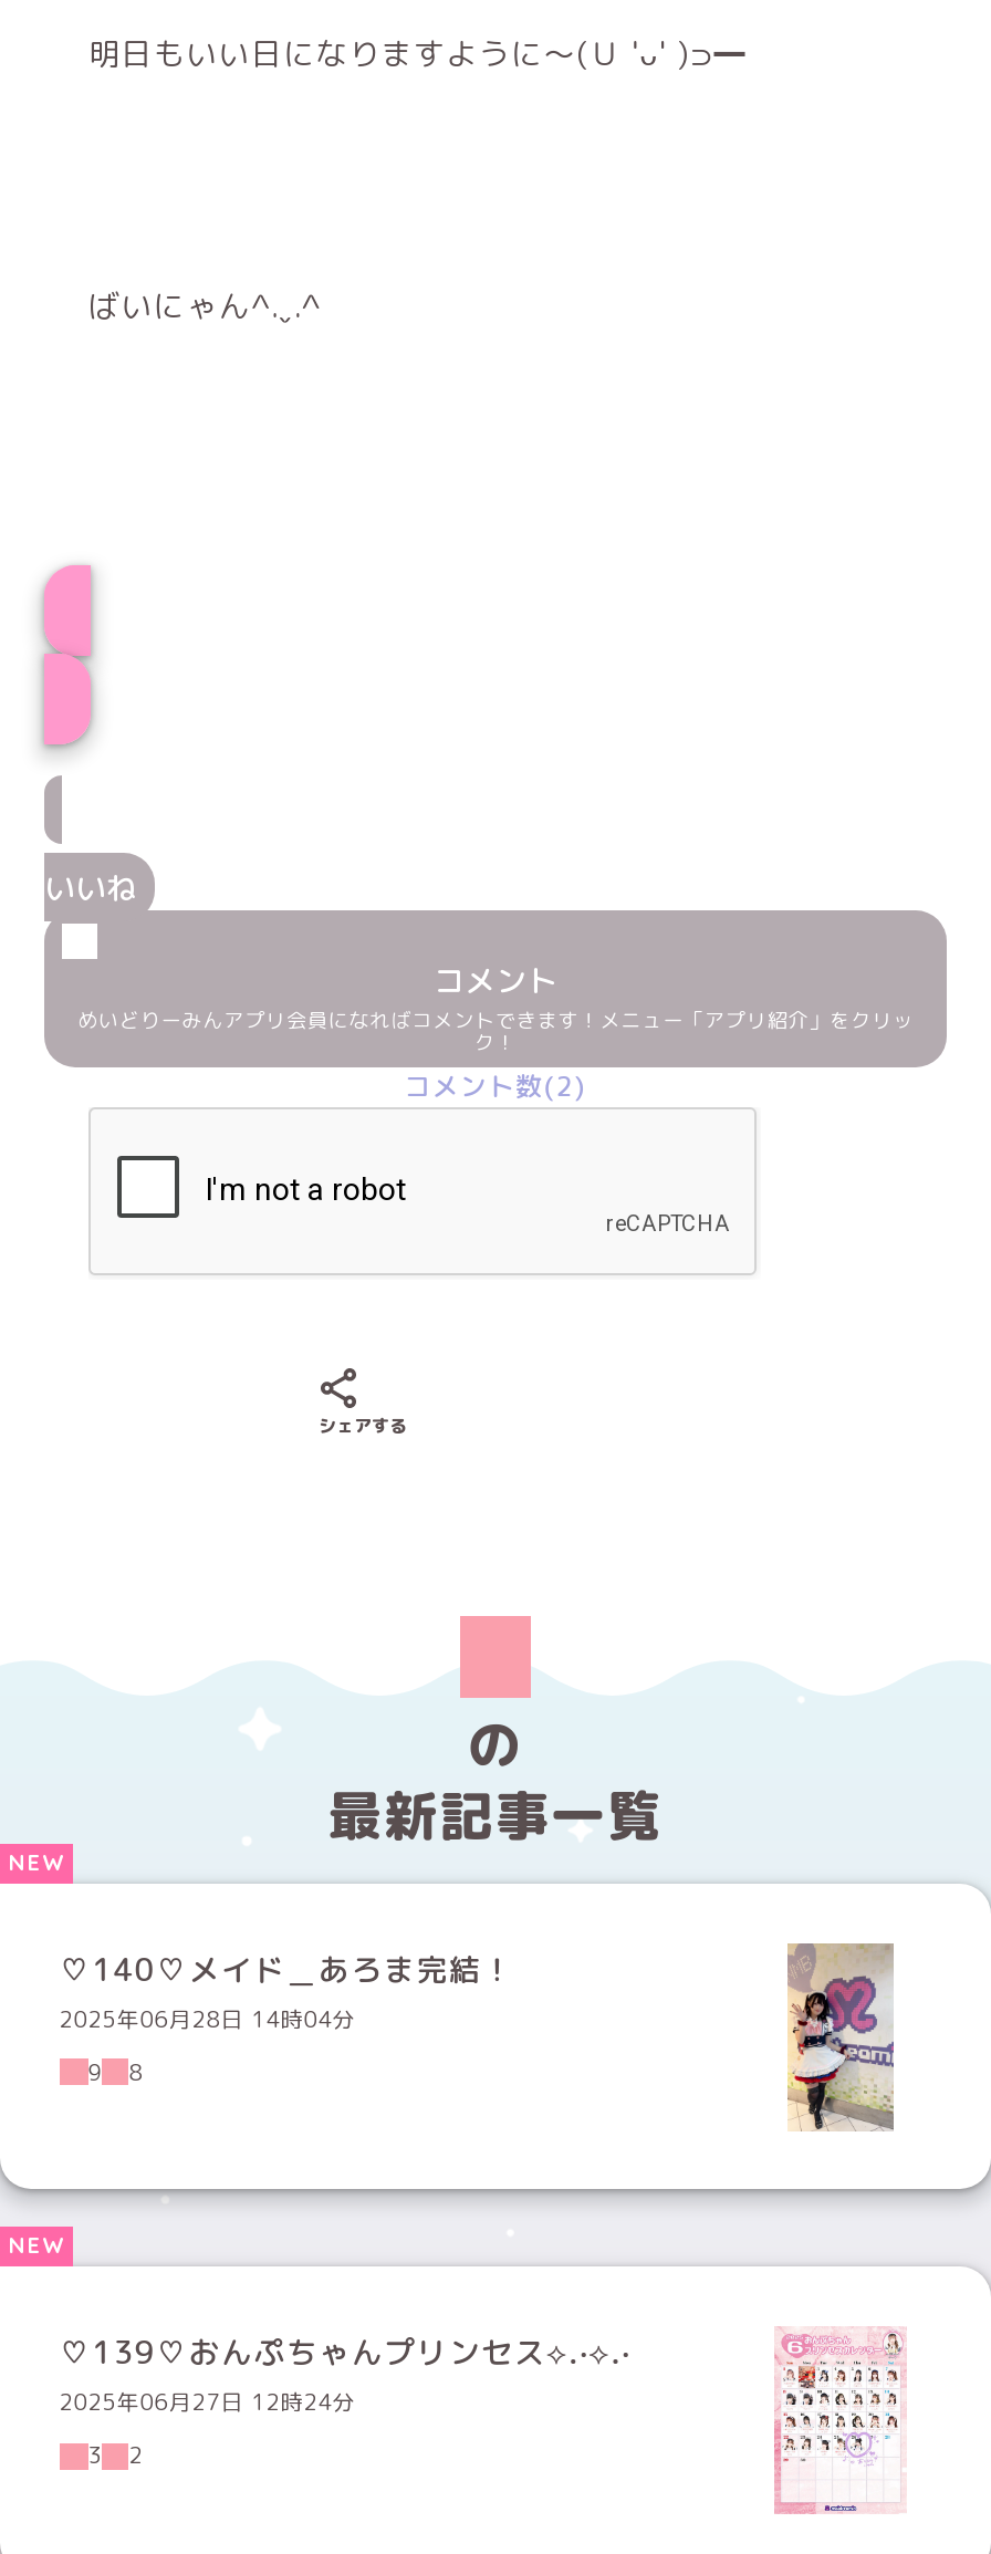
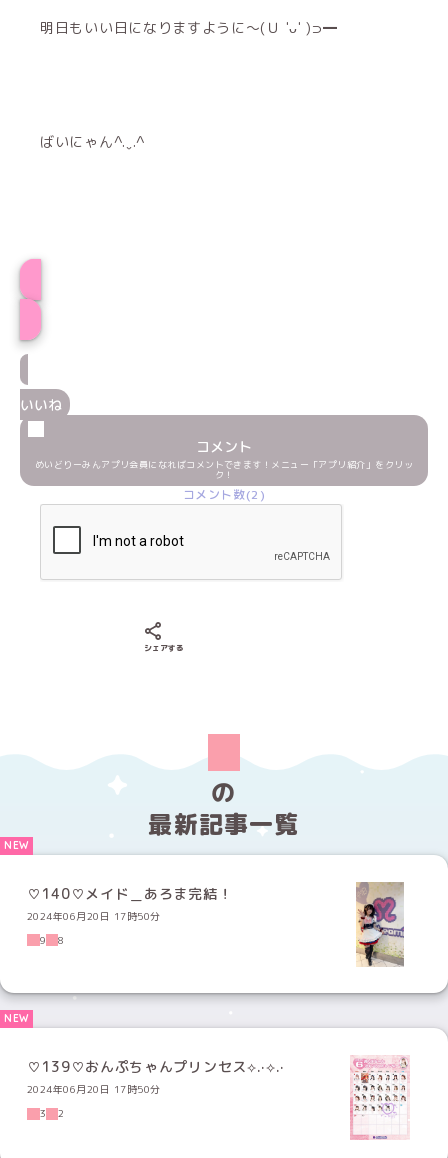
[59,2002,355,2033] 2025年06月28日 14時04分 -> [27,908,161,922] 2024年06月20日 17時50分
[59,2386,355,2417] 2025年06月27日 12時24分 -> [27,1082,161,1096] 2024年06月20日 17時50分

